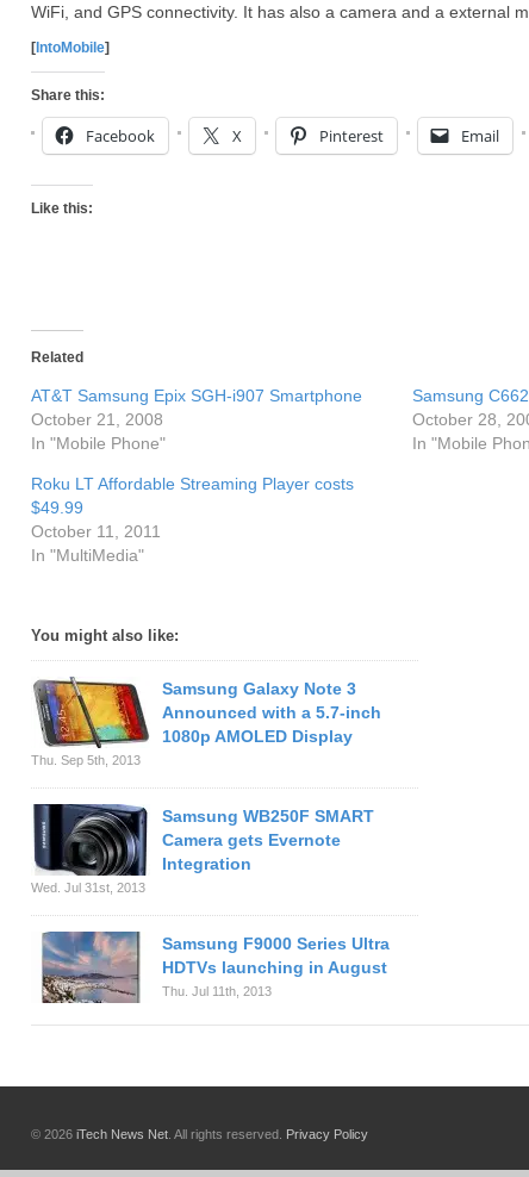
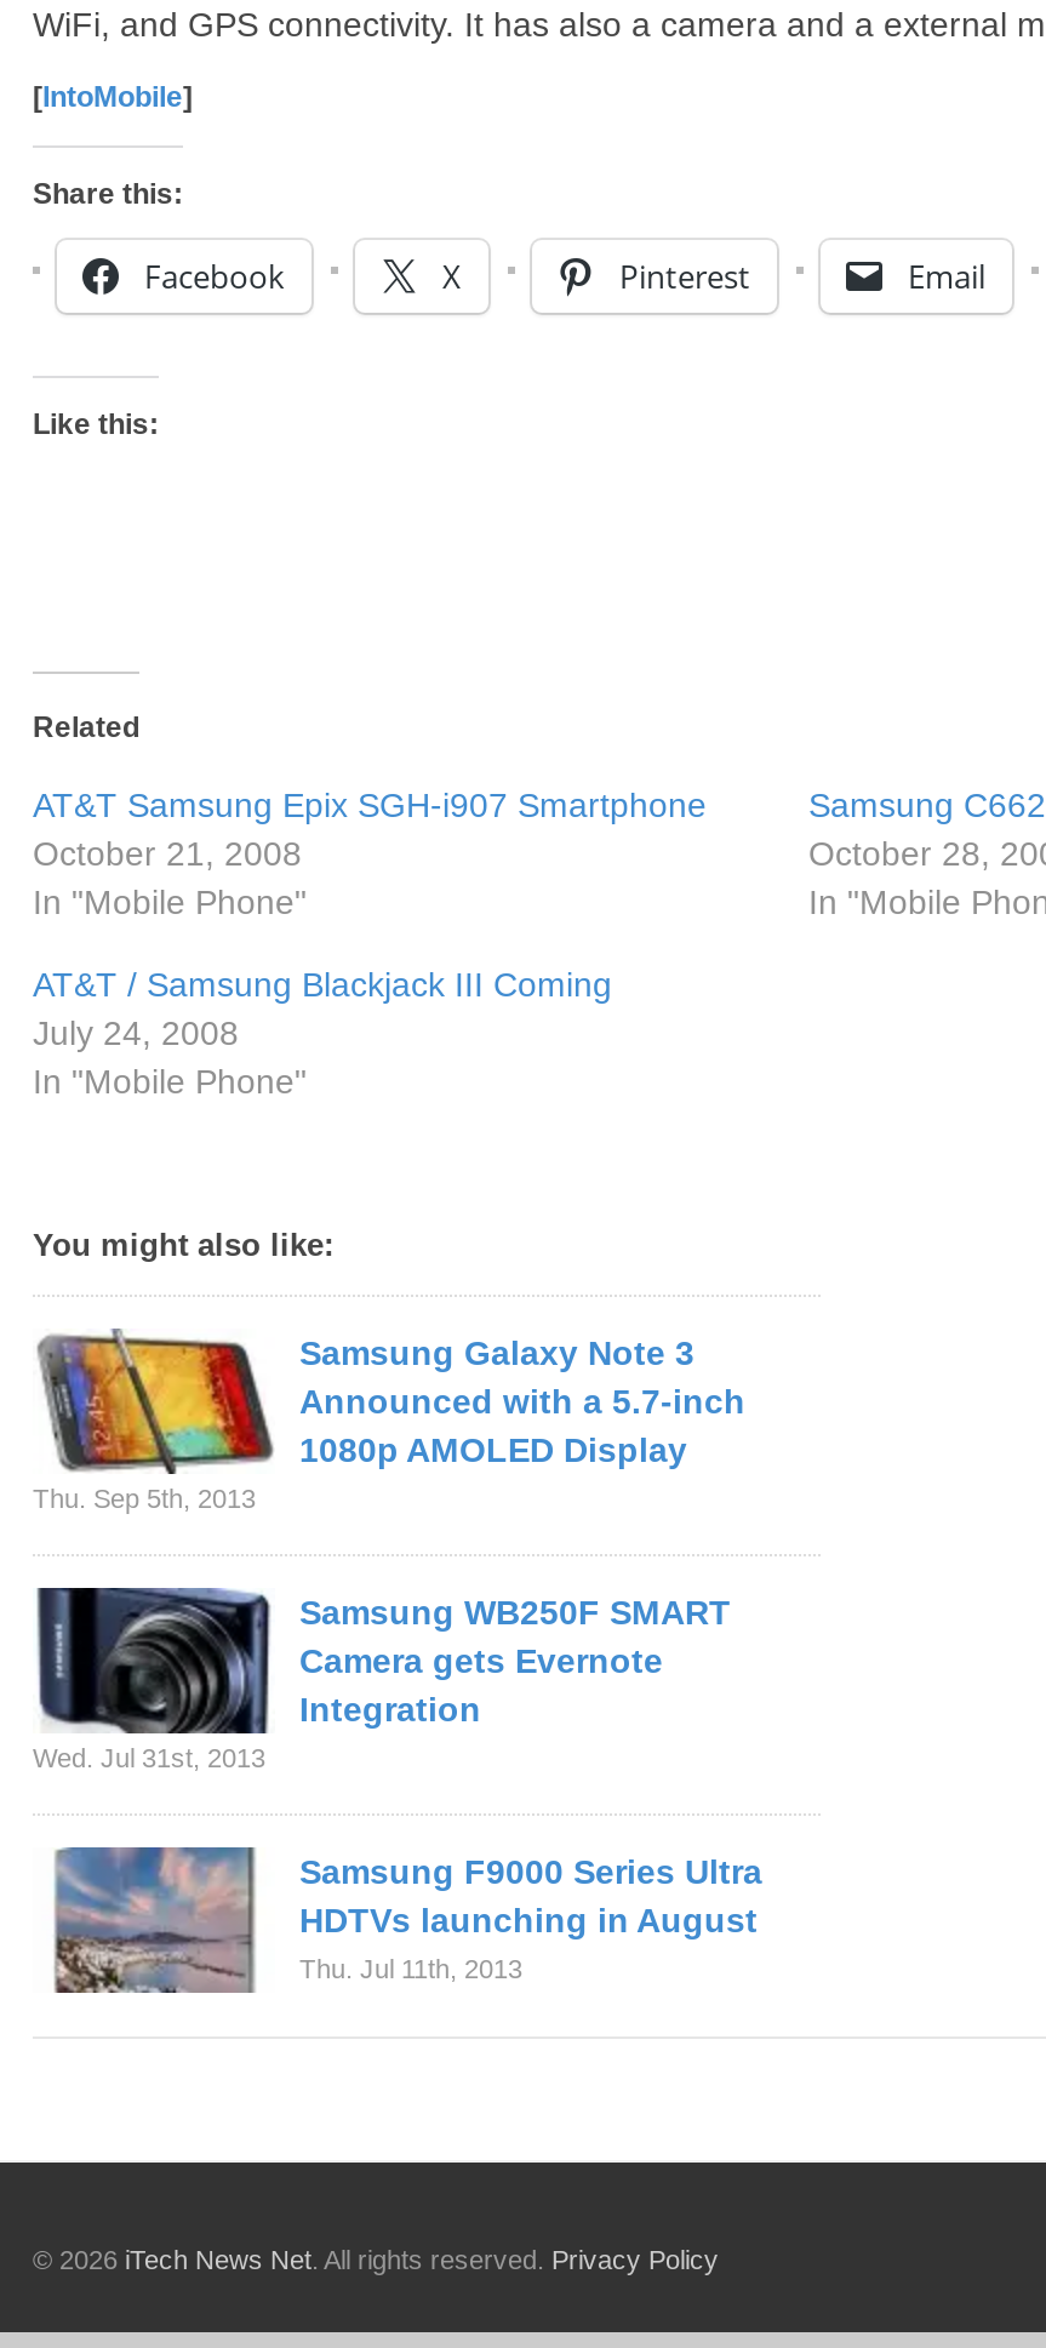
[31,474,354,565] Roku LT Affordable Streaming Player costs | $49.99 | October 11, 2011 | In "MultiMedia" -> [33,965,612,1101] AT&T / Samsung Blackjack III Coming | July 24, 2008 | In "Mobile Phone"

